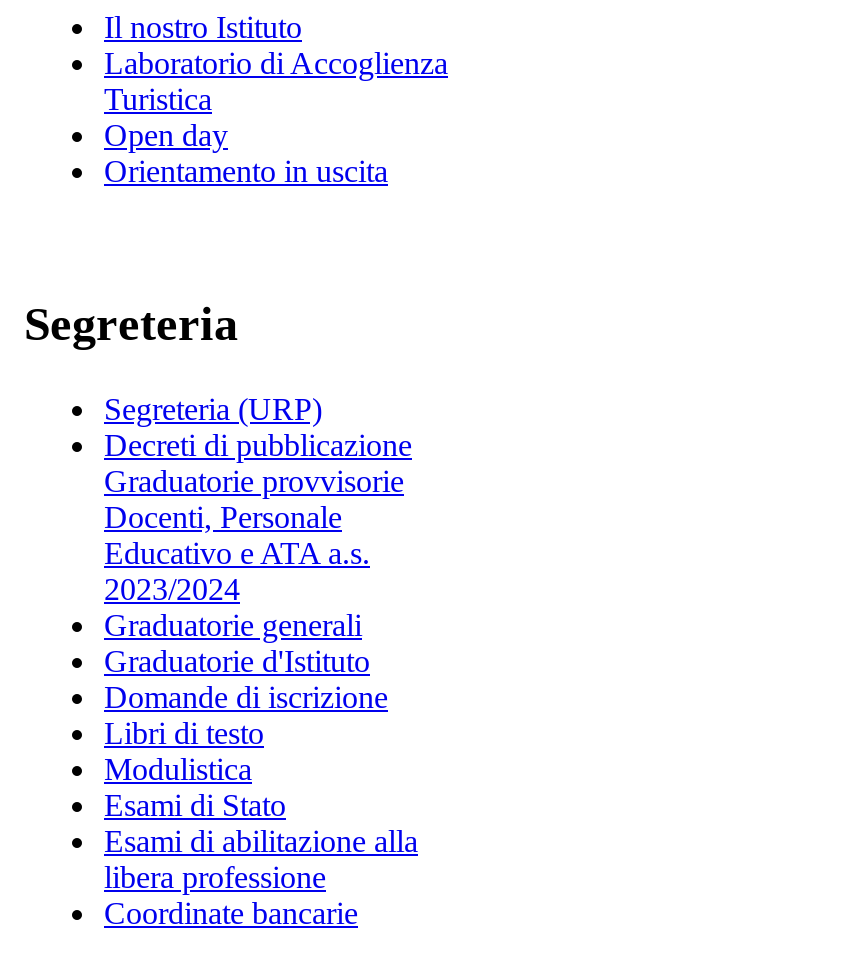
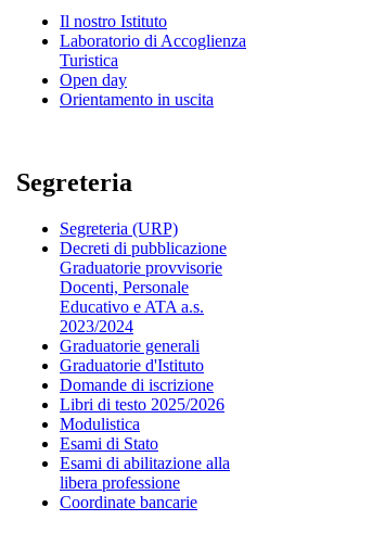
[104,716,264,750] Libri di testo -> [60,395,224,414] Libri di testo 2025/2026

